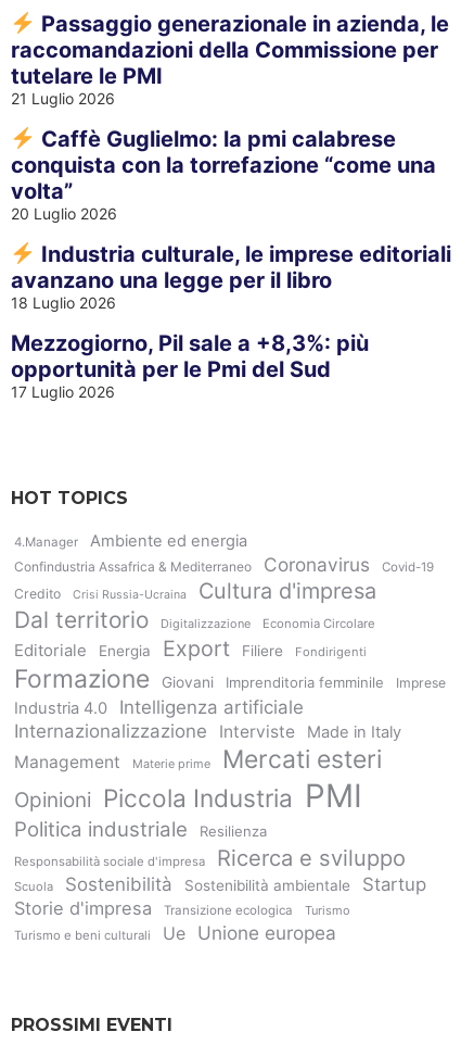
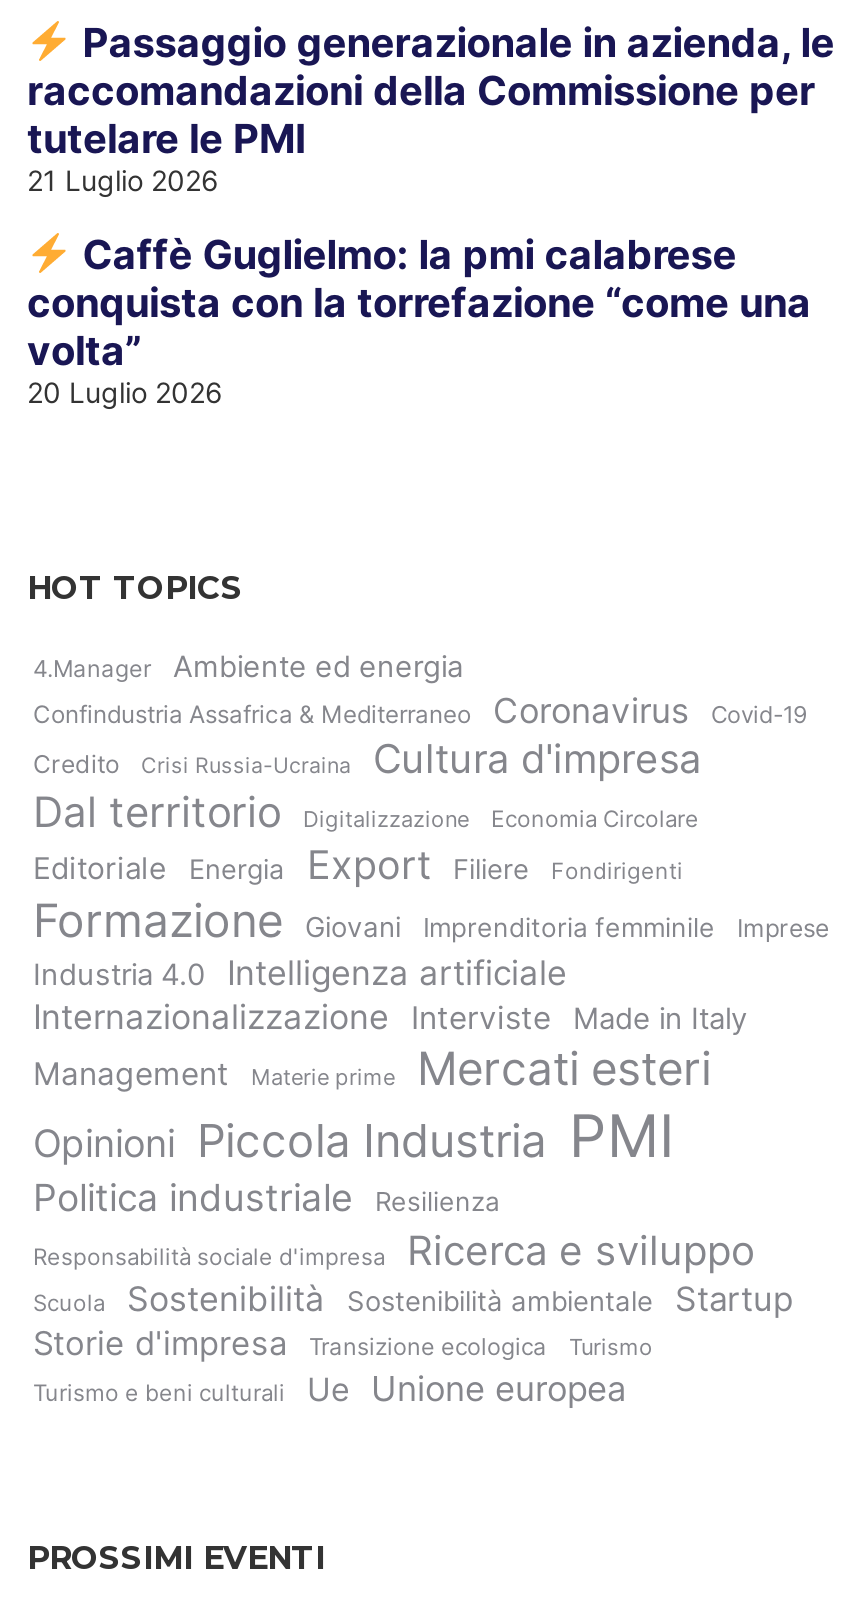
[11,241,451,401] Industria culturale, le imprese editoriali | avanzano una legge per il libro | 18 Luglio 2026 | Mezzogiorno, Pil sale a +8,3%: più | opportunità per le Pmi del Sud | 17 Luglio 2026 -> none

